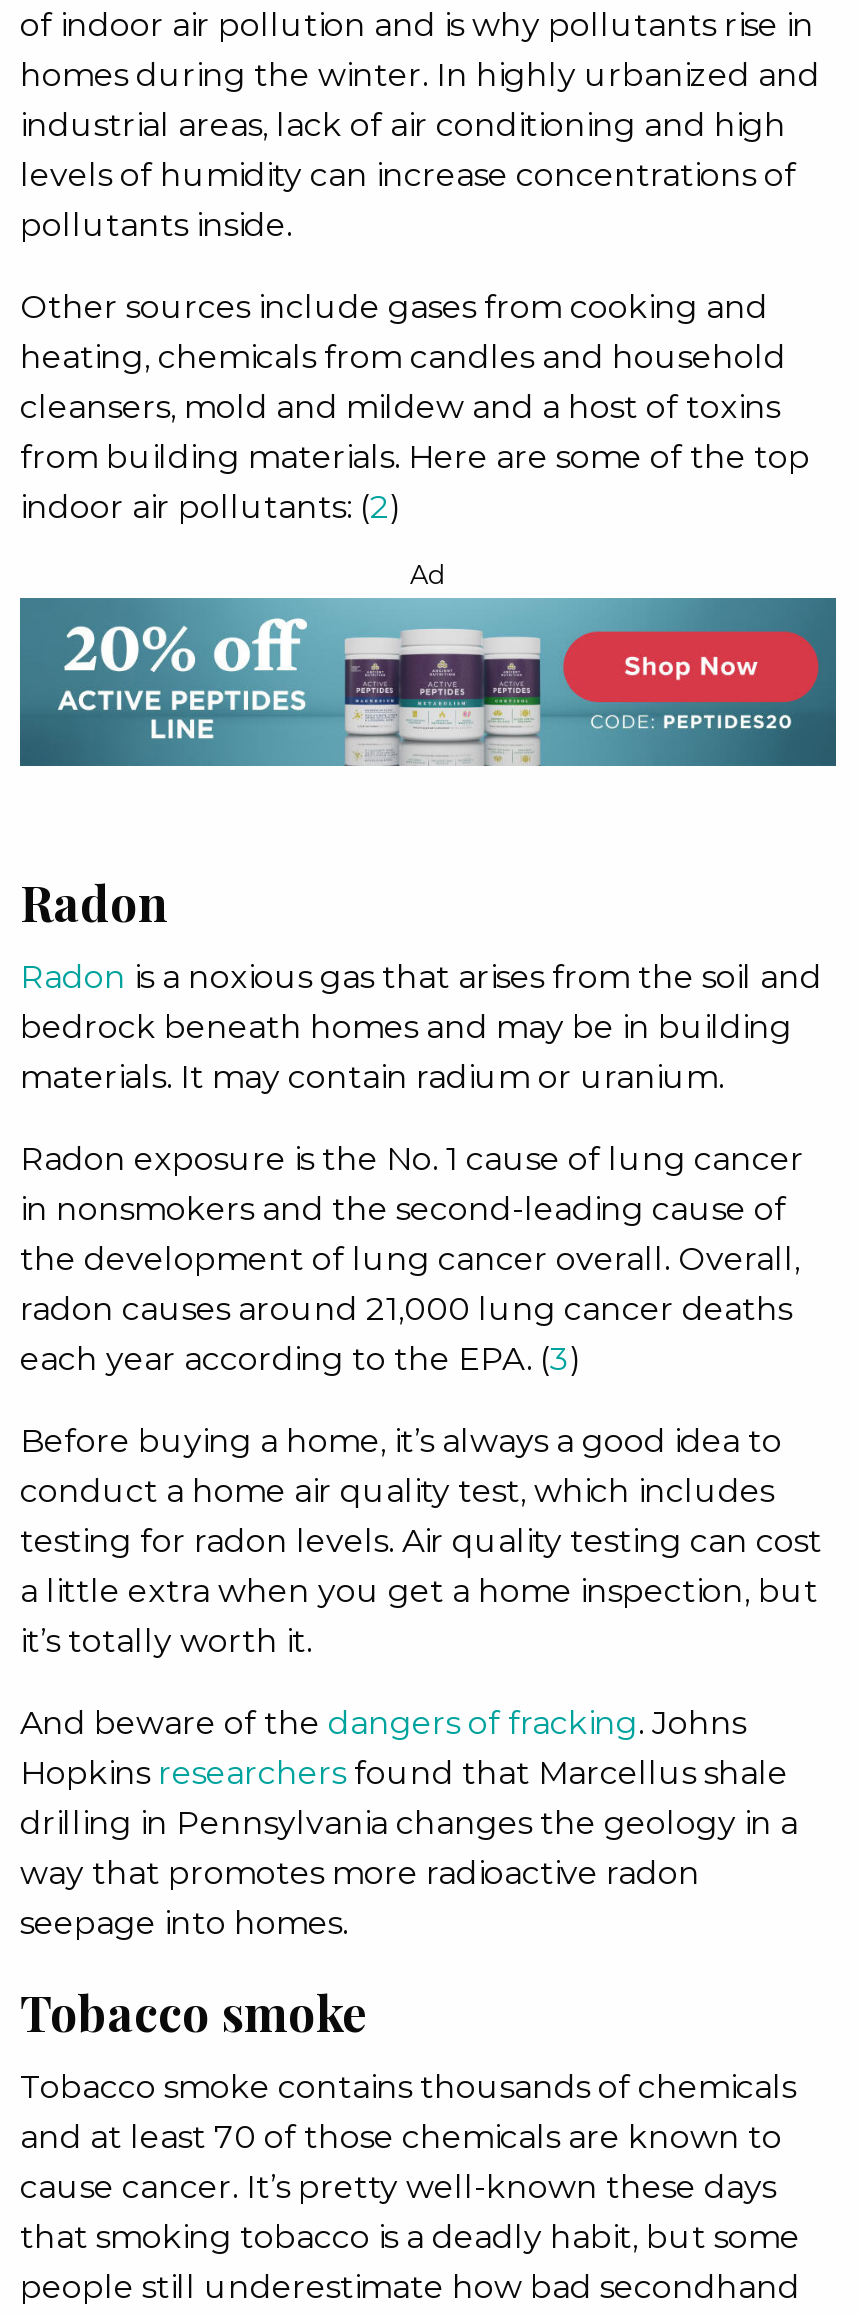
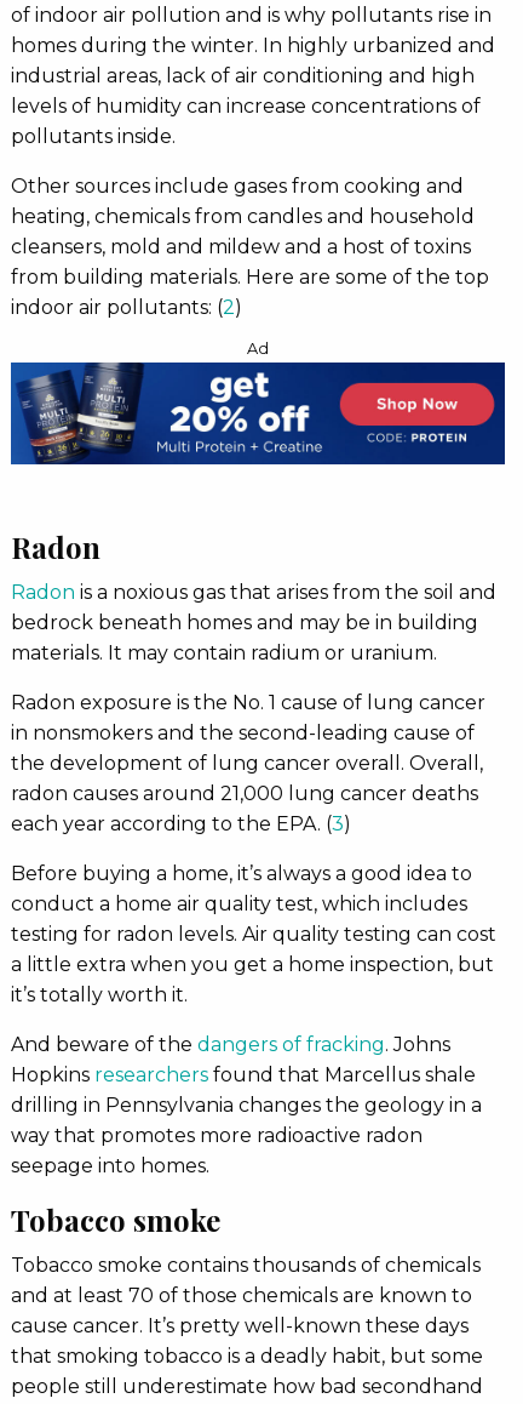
[20,596,836,768] [image] -> [11,361,505,466] [image]

